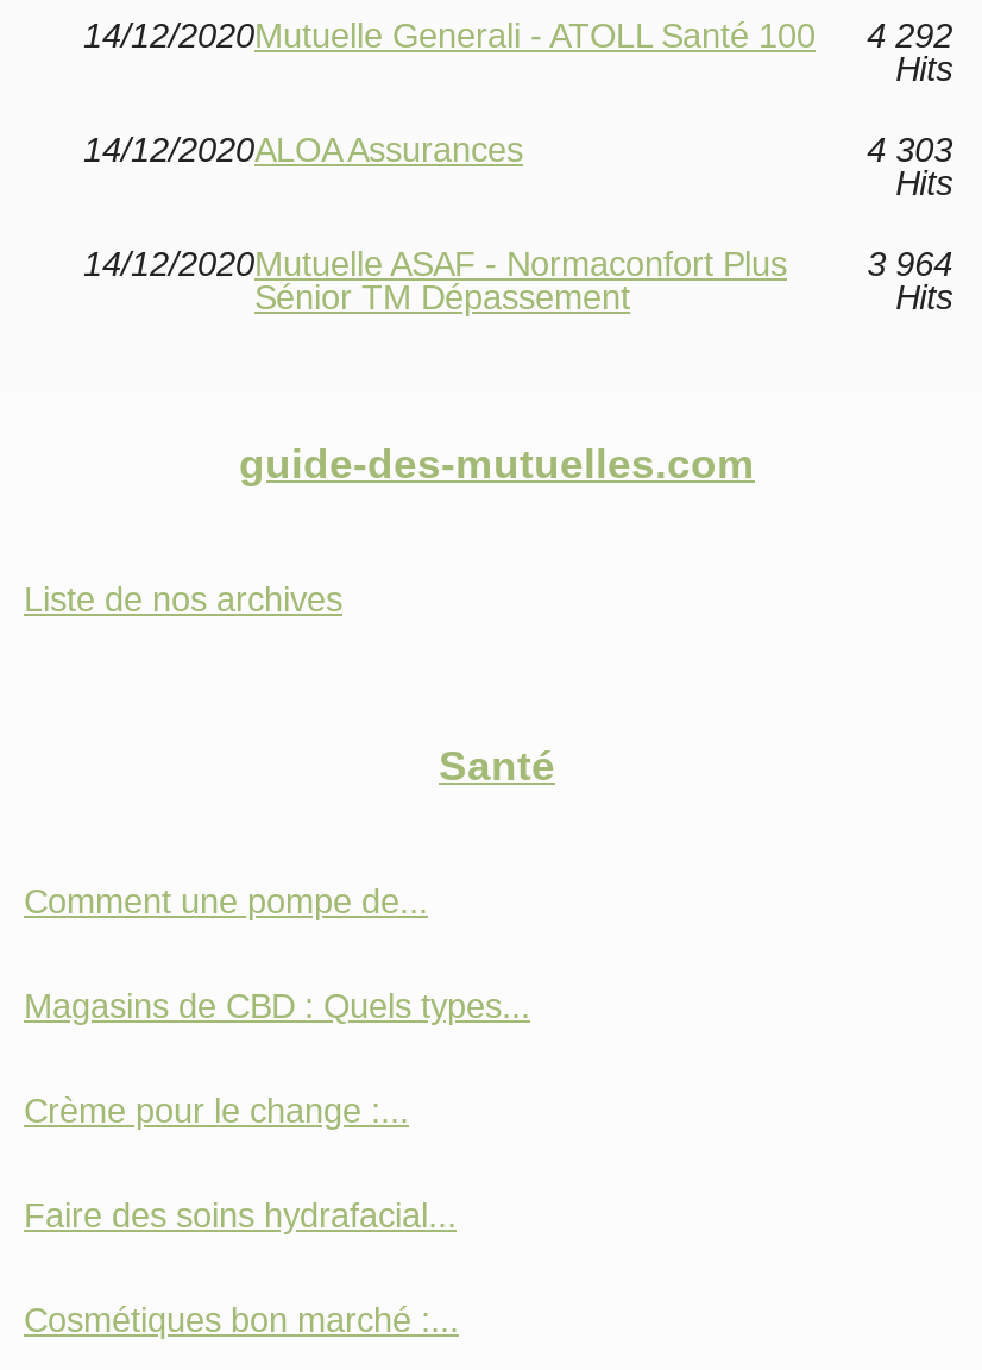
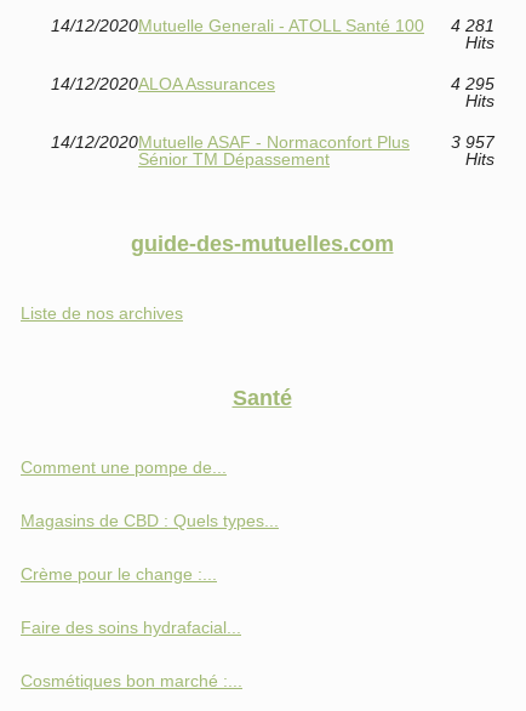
[83,17,953,55] 14/12/2020Mutuelle Generali - ATOLL Santé 100 4 292 -> [51,16,494,35] 14/12/2020Mutuelle Generali - ATOLL Santé 100 4 281
[867,131,953,169] 4 303 -> [450,74,494,94] 4 295
[867,245,953,284] 3 964 -> [450,132,494,152] 3 957

